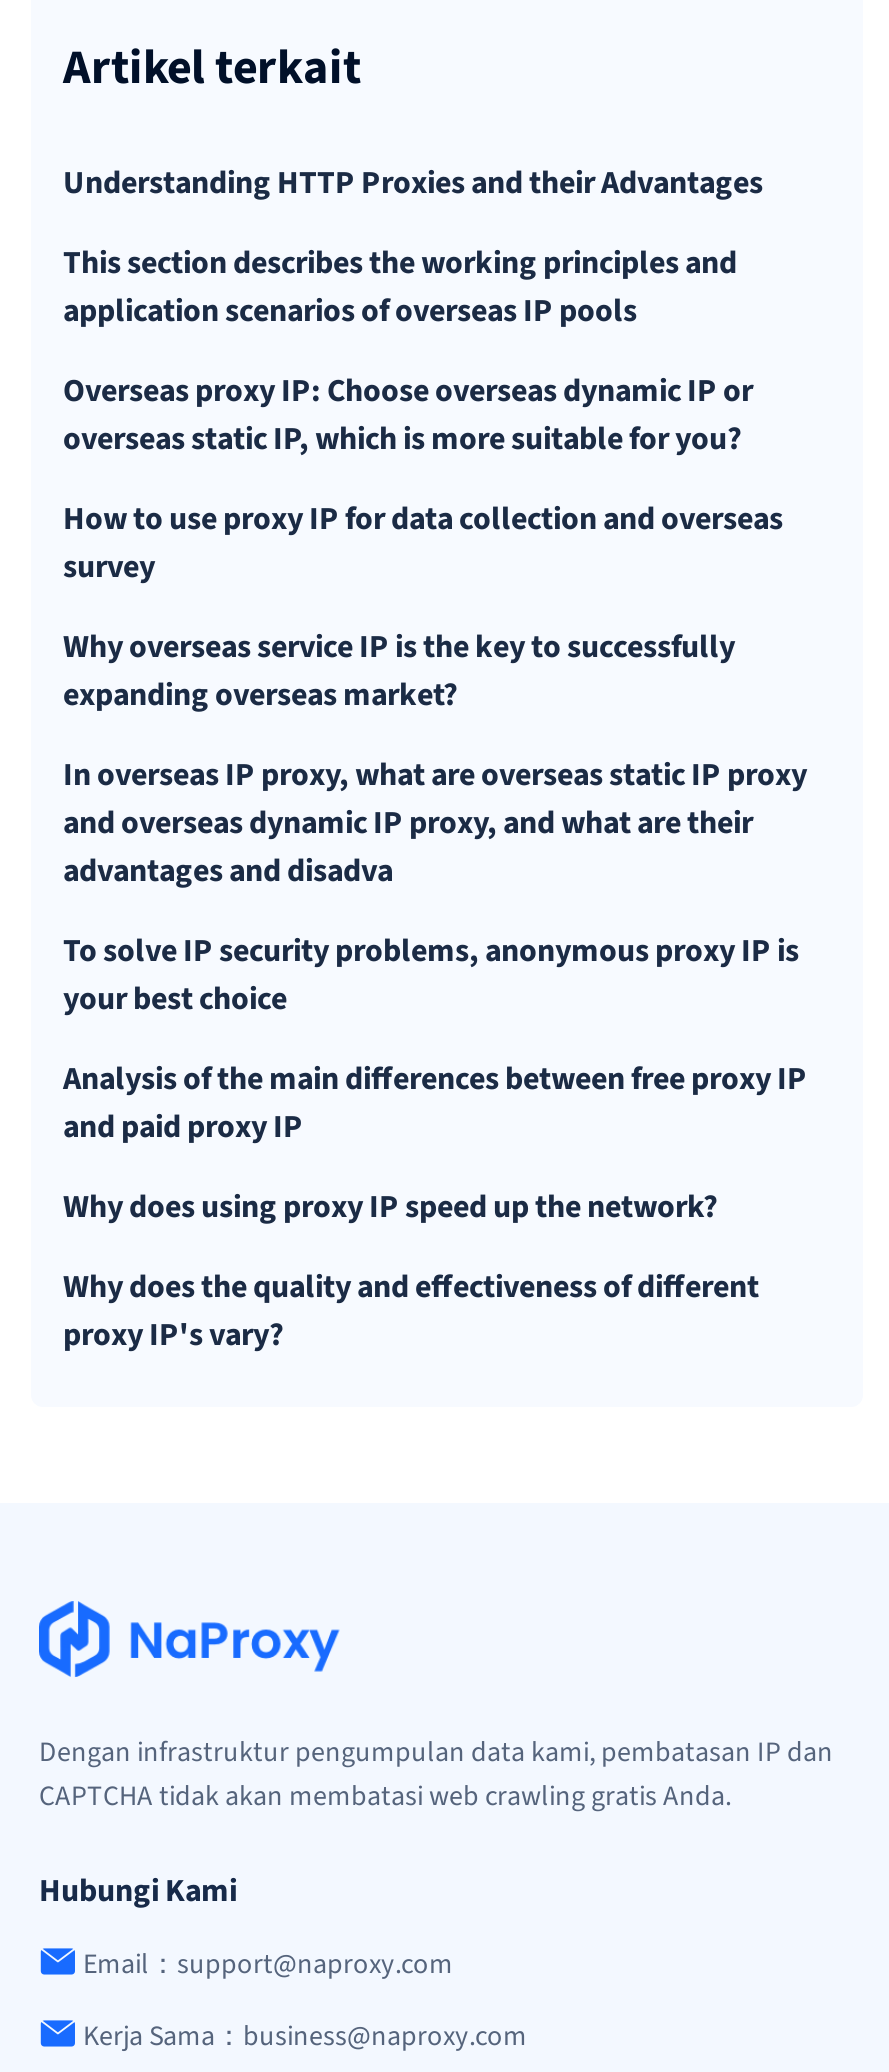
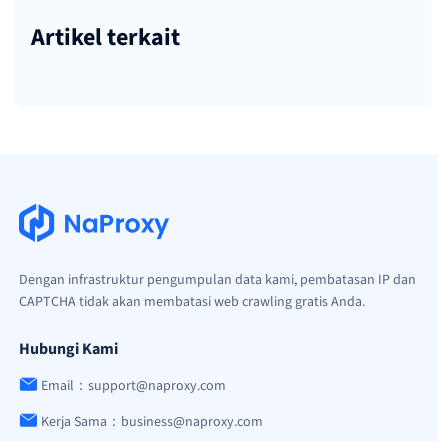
[63,161,807,1357] Understanding HTTP Proxies and their Advantages | This section describes the working principles and | application scenarios of overseas IP pools | Overseas proxy IP: Choose overseas dynamic IP or | overseas static IP, which is more suitable for you? | How to use proxy IP for data collection and overseas | survey | Why overseas service IP is the key to successfully | expanding overseas market? | In overseas IP proxy, what are overseas static IP proxy | and overseas dynamic IP proxy, and what are their | advantages and disadva | To solve IP security problems, anonymous proxy IP is | your best choice | Analysis of the main differences between free proxy IP | and paid proxy IP | Why does using proxy IP speed up the network? | Why does the quality and effectiveness of different | proxy IP's vary? -> none

